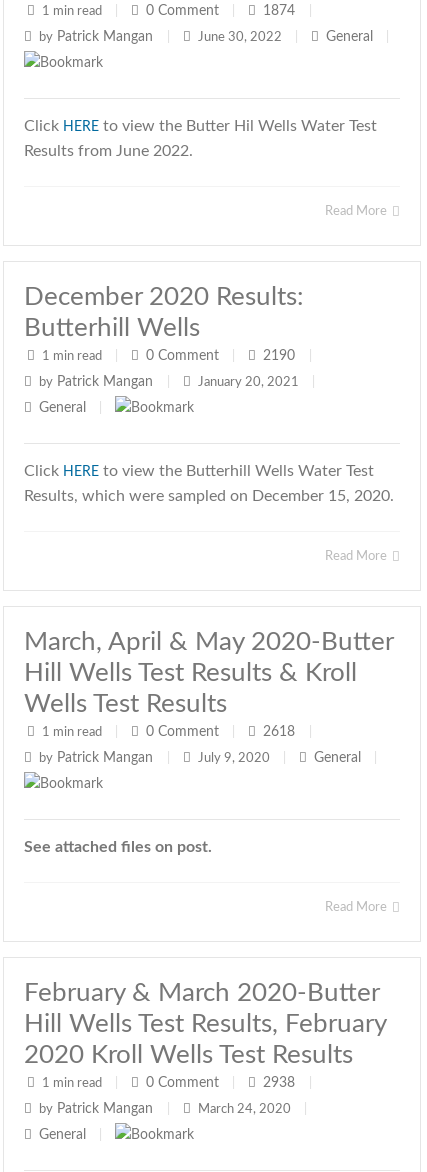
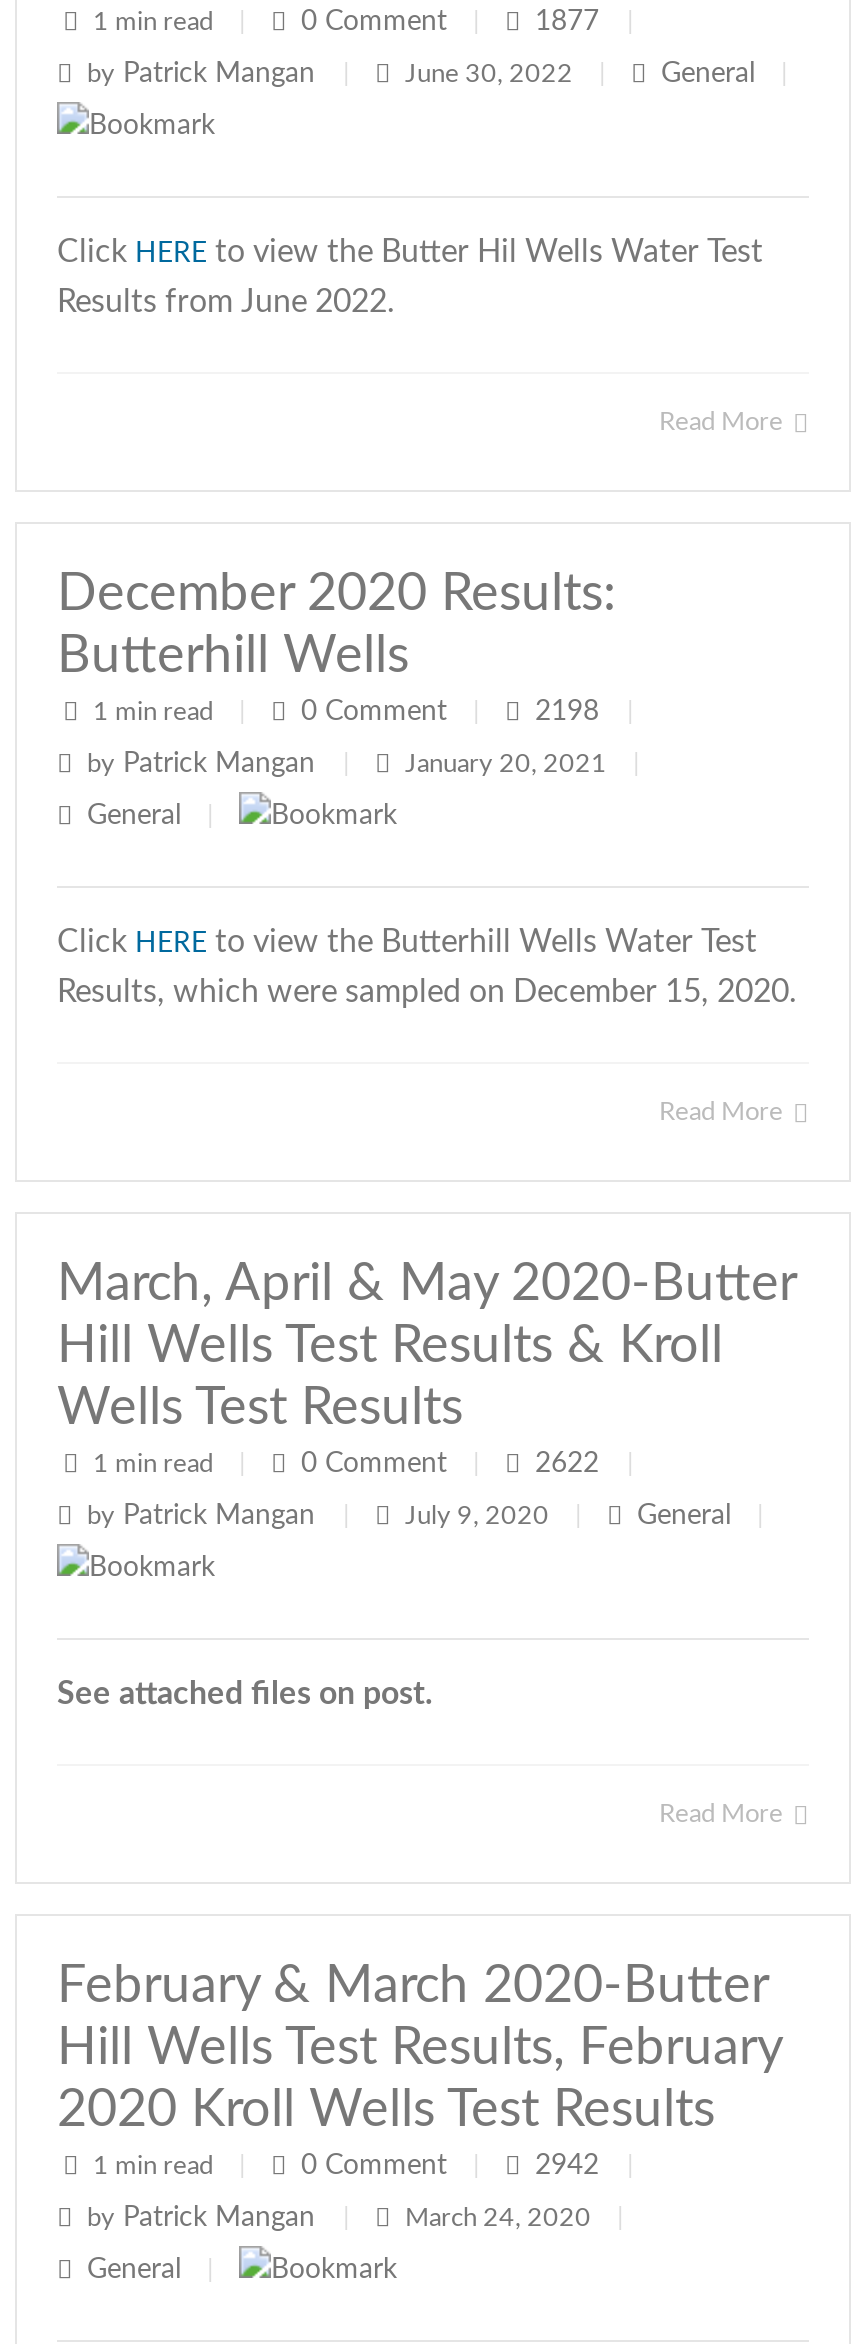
[263,4,299,18] 1874 -> [535,8,607,36] 1877
[263,349,299,363] 2190 -> [535,698,607,726] 2198
[263,725,299,739] 2618 -> [535,1450,607,1478] 2622
[263,1076,299,1090] 2938 -> [535,2152,607,2180] 2942

